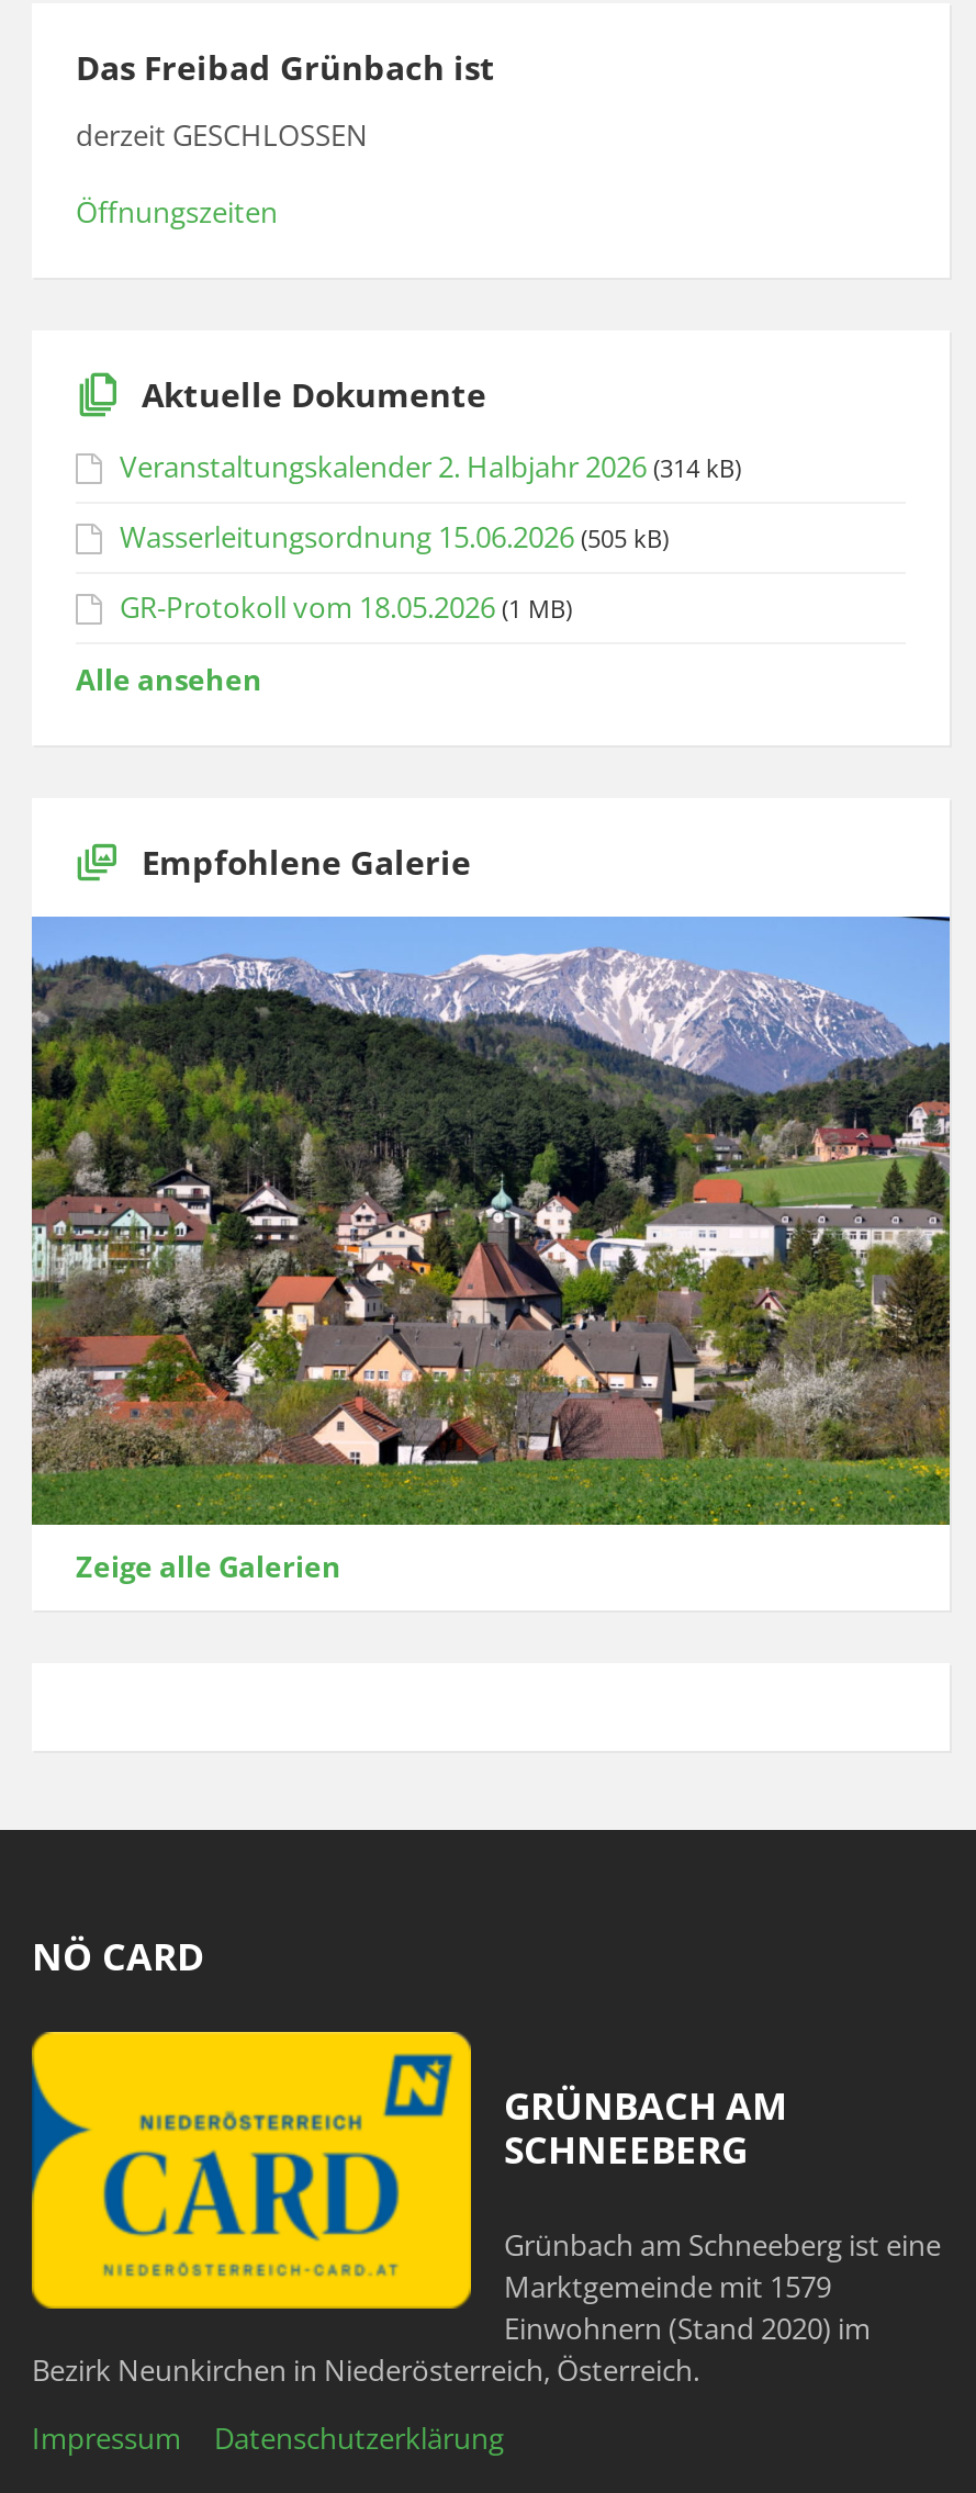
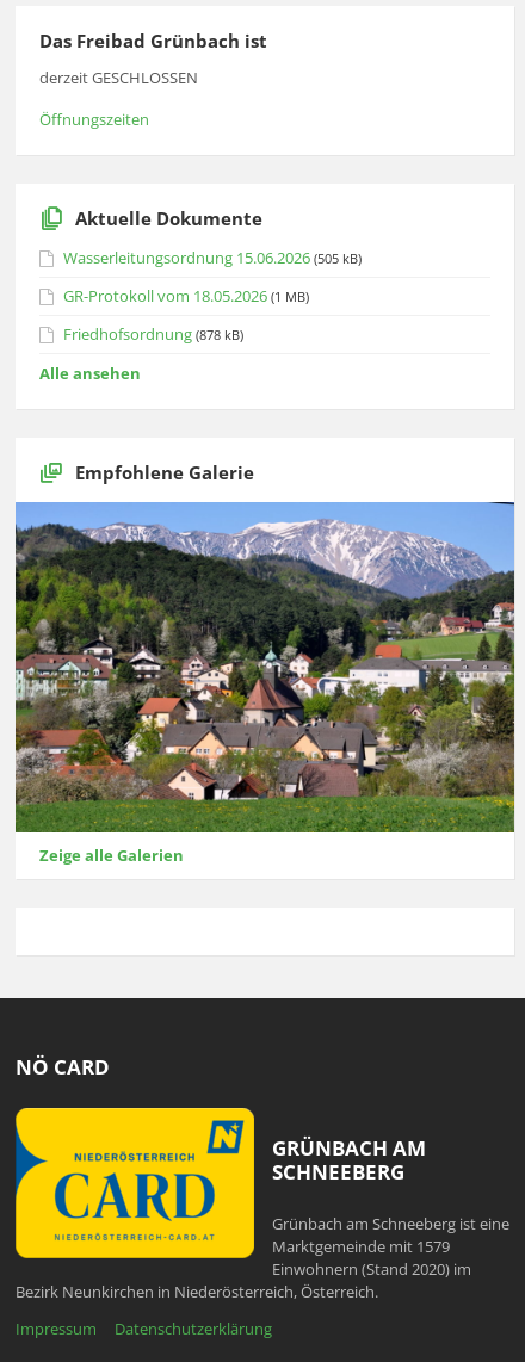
[120,446,741,486] Veranstaltungskalender 2. Halbjahr 2026 (314 kB) -> none
moved [120,516,669,626] -> [63,247,362,306]: Wasserleitungsordnung 15.06.2026 (505 kB) | GR-Protokoll vom 18.05.2026 (1 MB)
none -> [63,323,243,344] Friedhofsordnung (878 kB)

